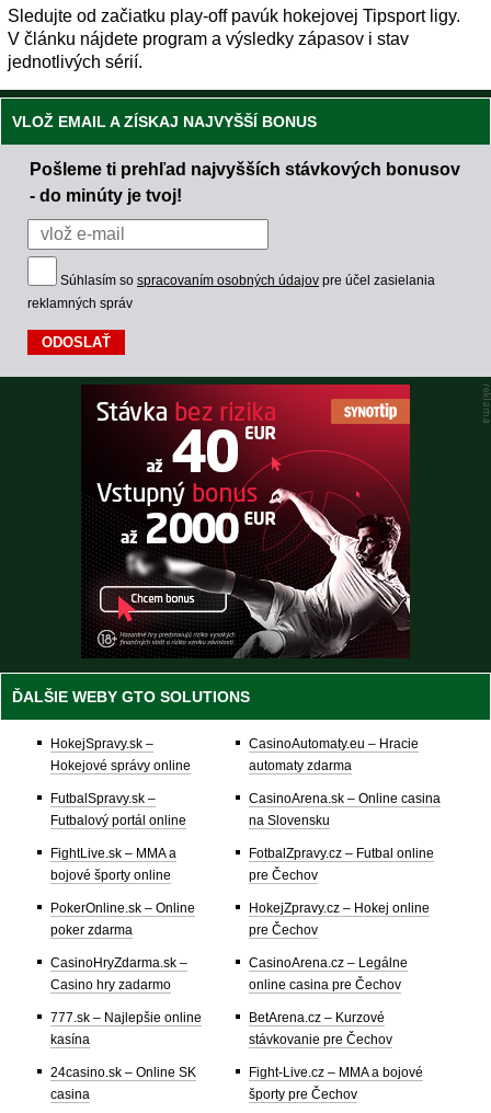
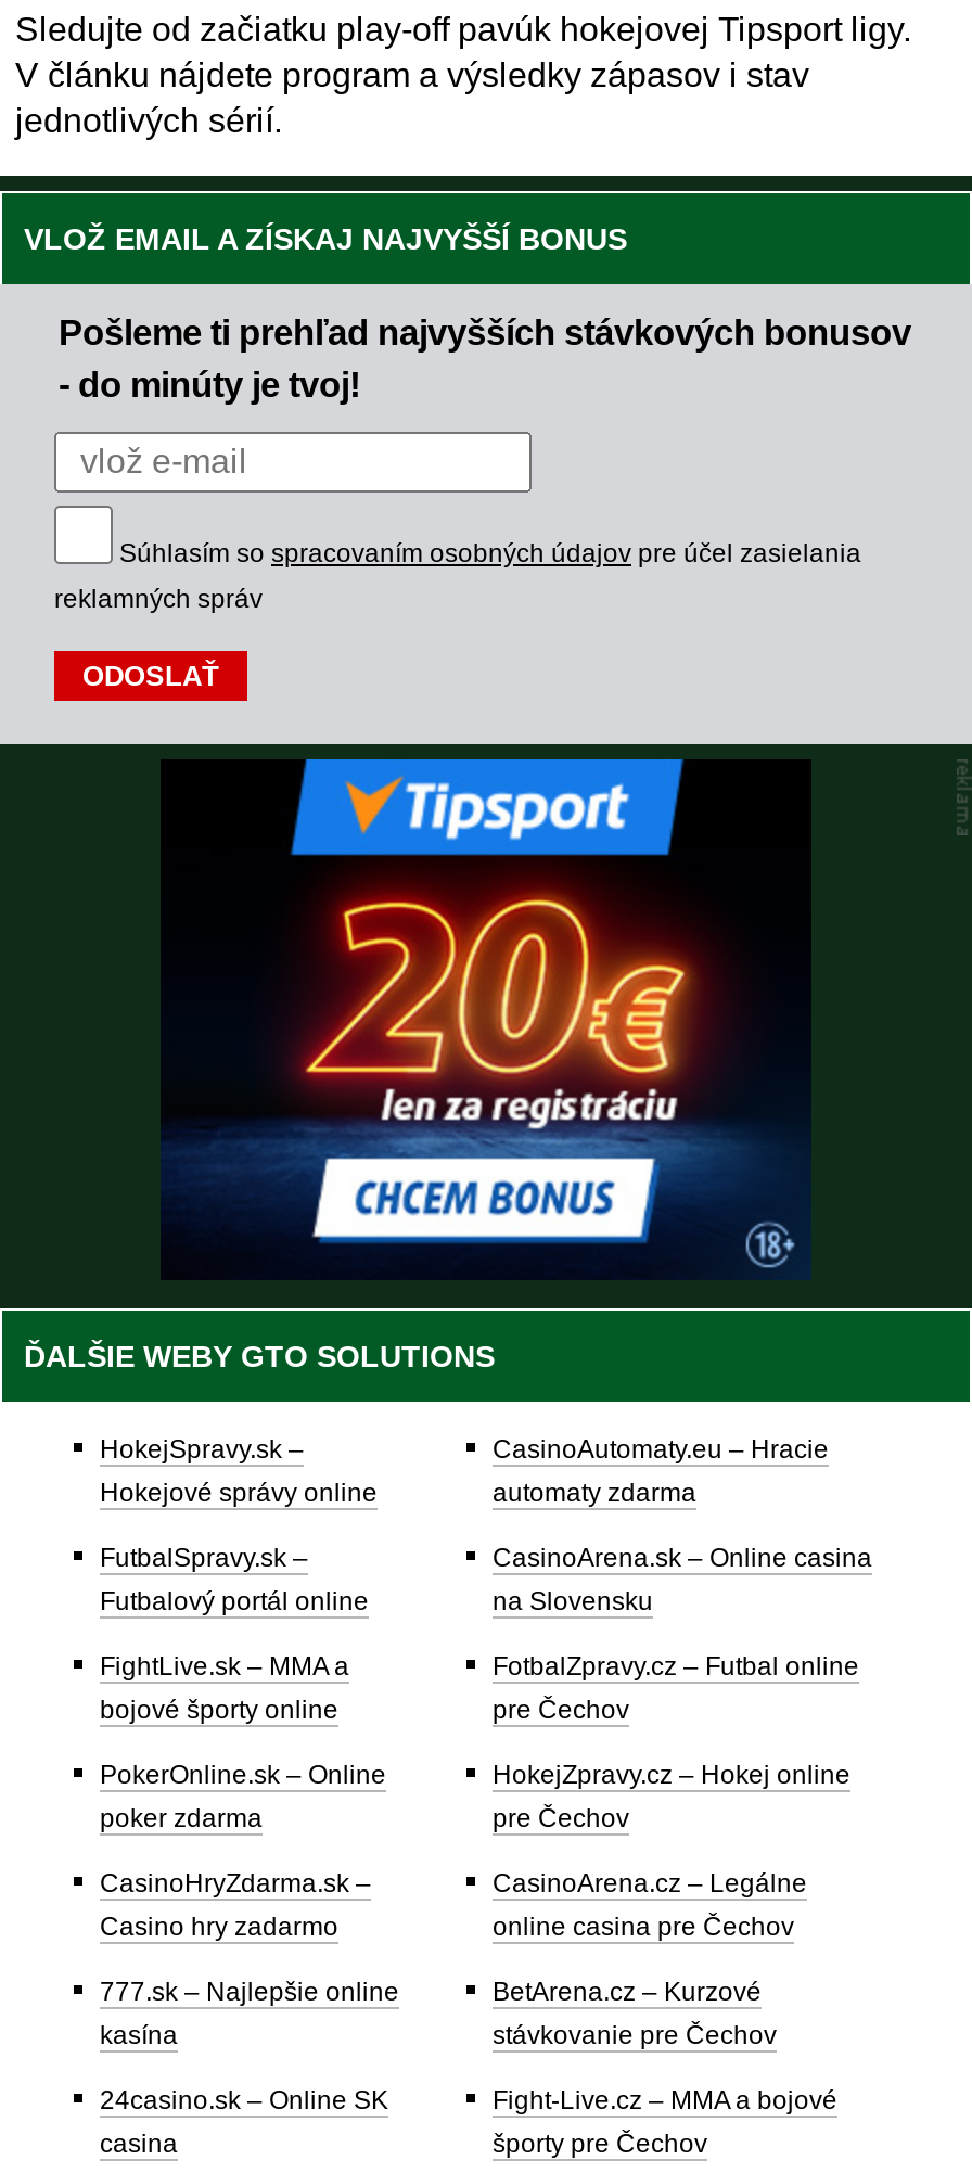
[82,383,411,658] [image] -> [161,757,811,1278] [image]

